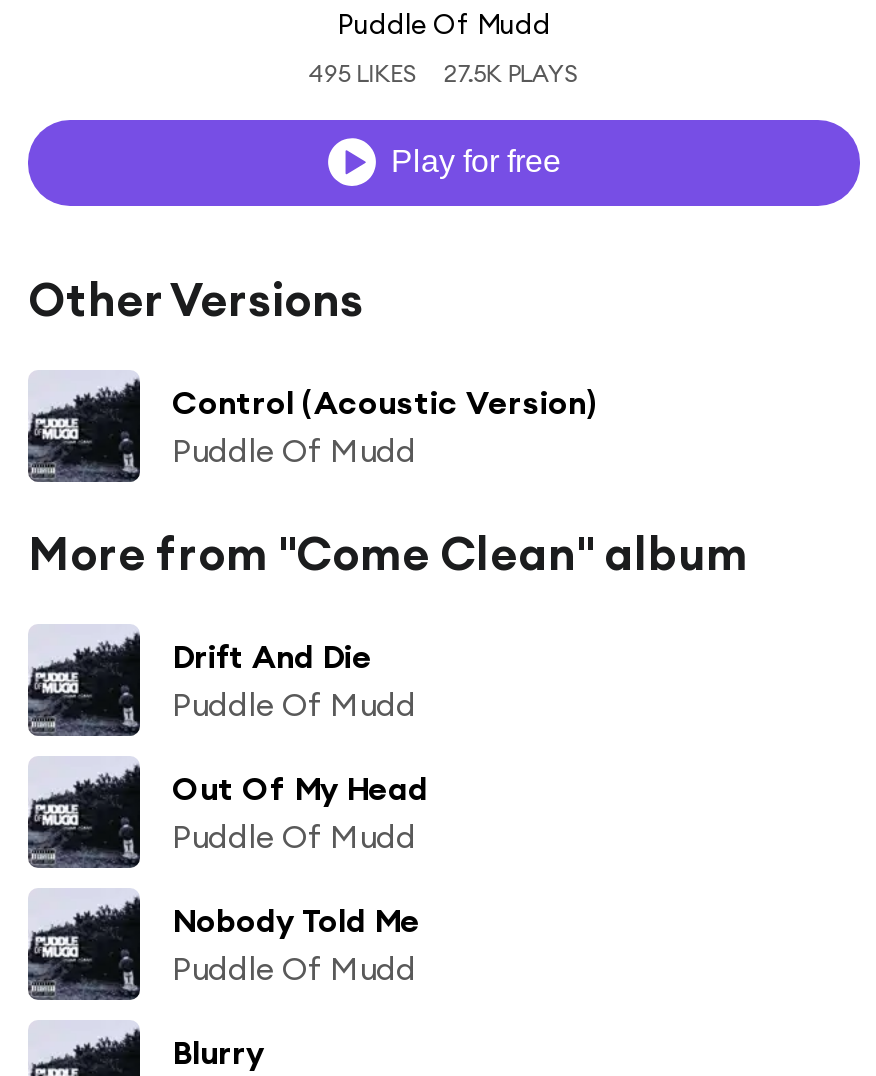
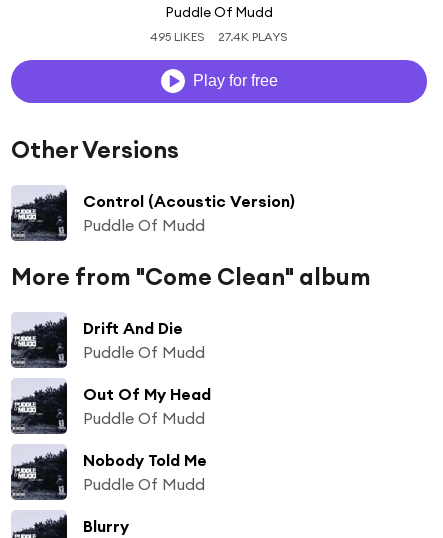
[308,58,580,88] 495 LIKES 27.5K PLAYS -> [150,29,288,44] 495 LIKES 27.4K PLAYS

